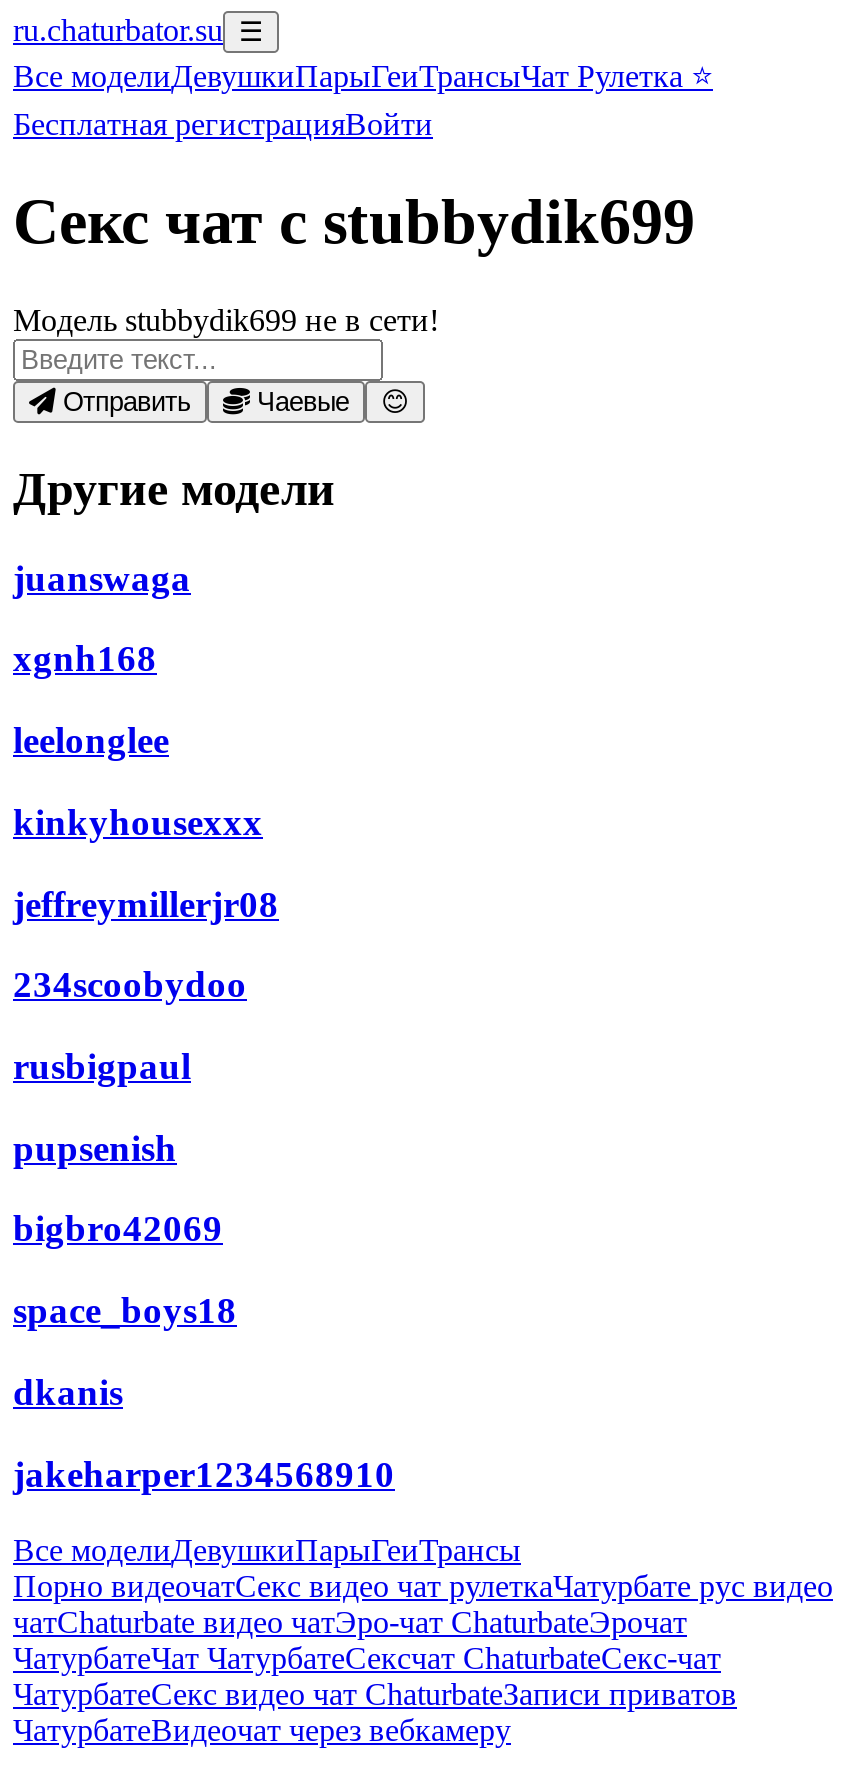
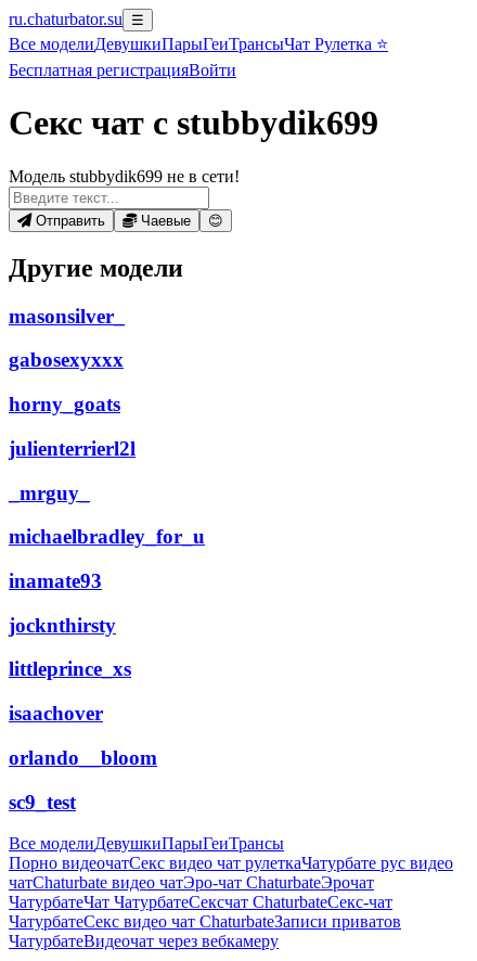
[13,556,191,598] juanswaga -> [9,304,125,327] masonsilver_
[13,638,157,680] xgnh168 -> [9,349,124,371] gabosexyxxx
[13,719,169,761] leelonglee -> [9,393,120,416] horny_goats
[13,801,263,843] kinkyhousexxx -> [9,437,136,460] julienterrierl2l
[13,882,279,924] jeffreymillerjr08 -> [9,481,90,504] _mrguy_
[13,964,247,1006] 234scoobydoo -> [9,525,205,548] michaelbradley_for_u
[13,1045,191,1087] rusbigpaul -> [9,569,102,592] inamate93
[13,1126,177,1168] pupsenish -> [9,614,116,636] jocknthirsty
[13,1208,223,1250] bigbro42069 -> [9,658,131,681] littleprince_xs
[13,1289,237,1331] space_boys18 -> [9,702,103,725] isaachover
[13,1371,123,1413] dkanis -> [9,746,157,769] orlando__bloom
[13,1452,395,1494] jakeharper1234568910 -> [9,790,76,813] sc9_test

